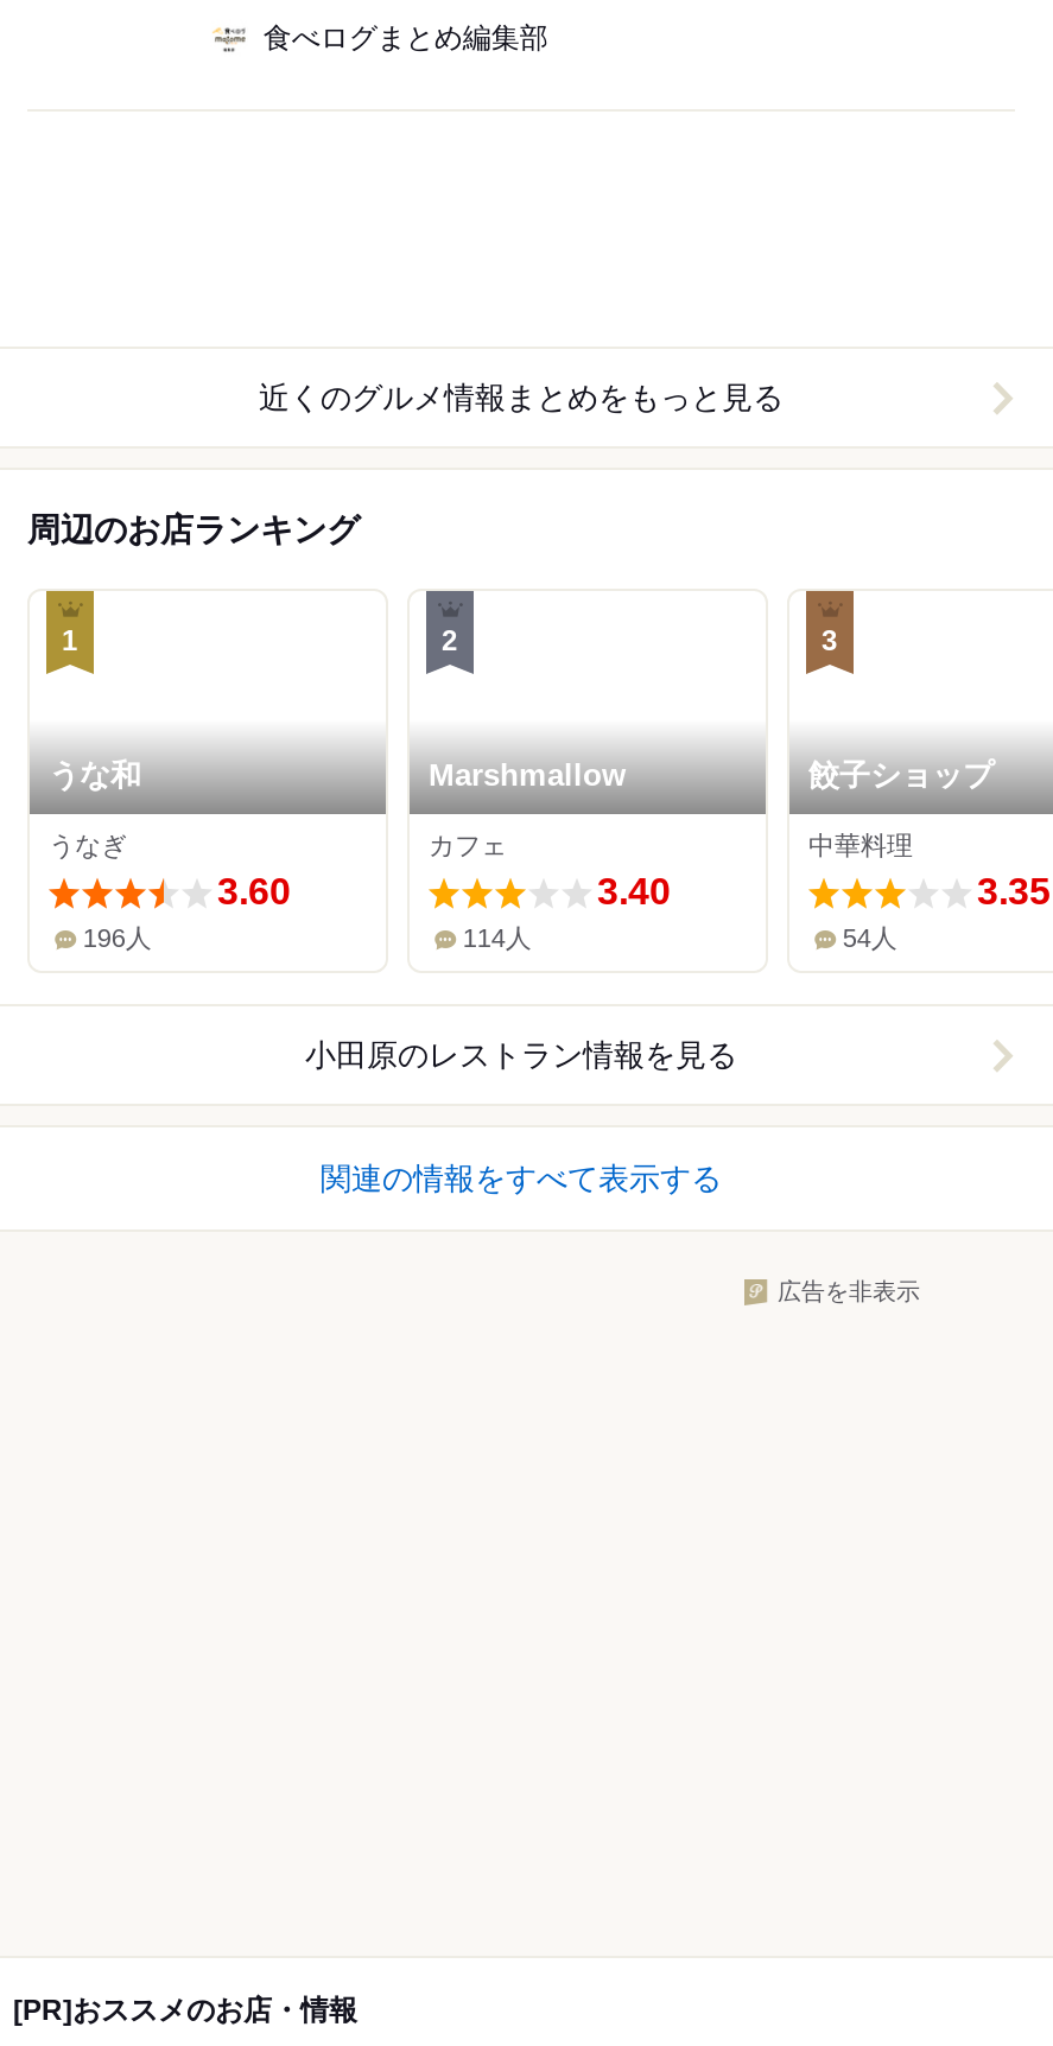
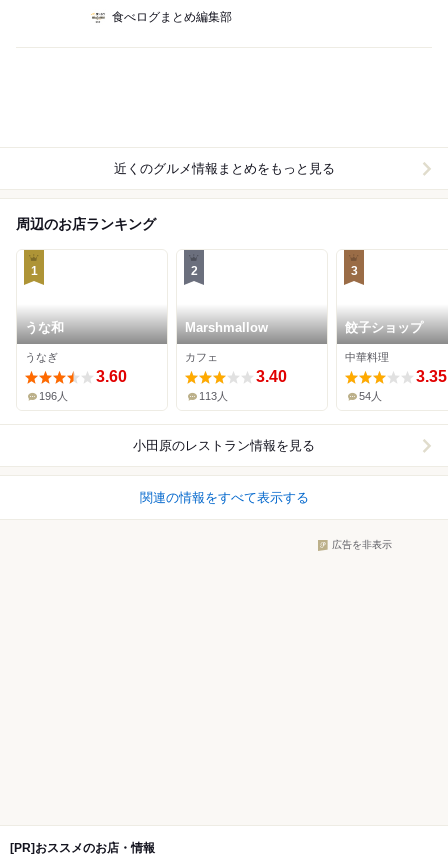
[463,924,532,953] 114人 -> [199,390,228,402] 113人

